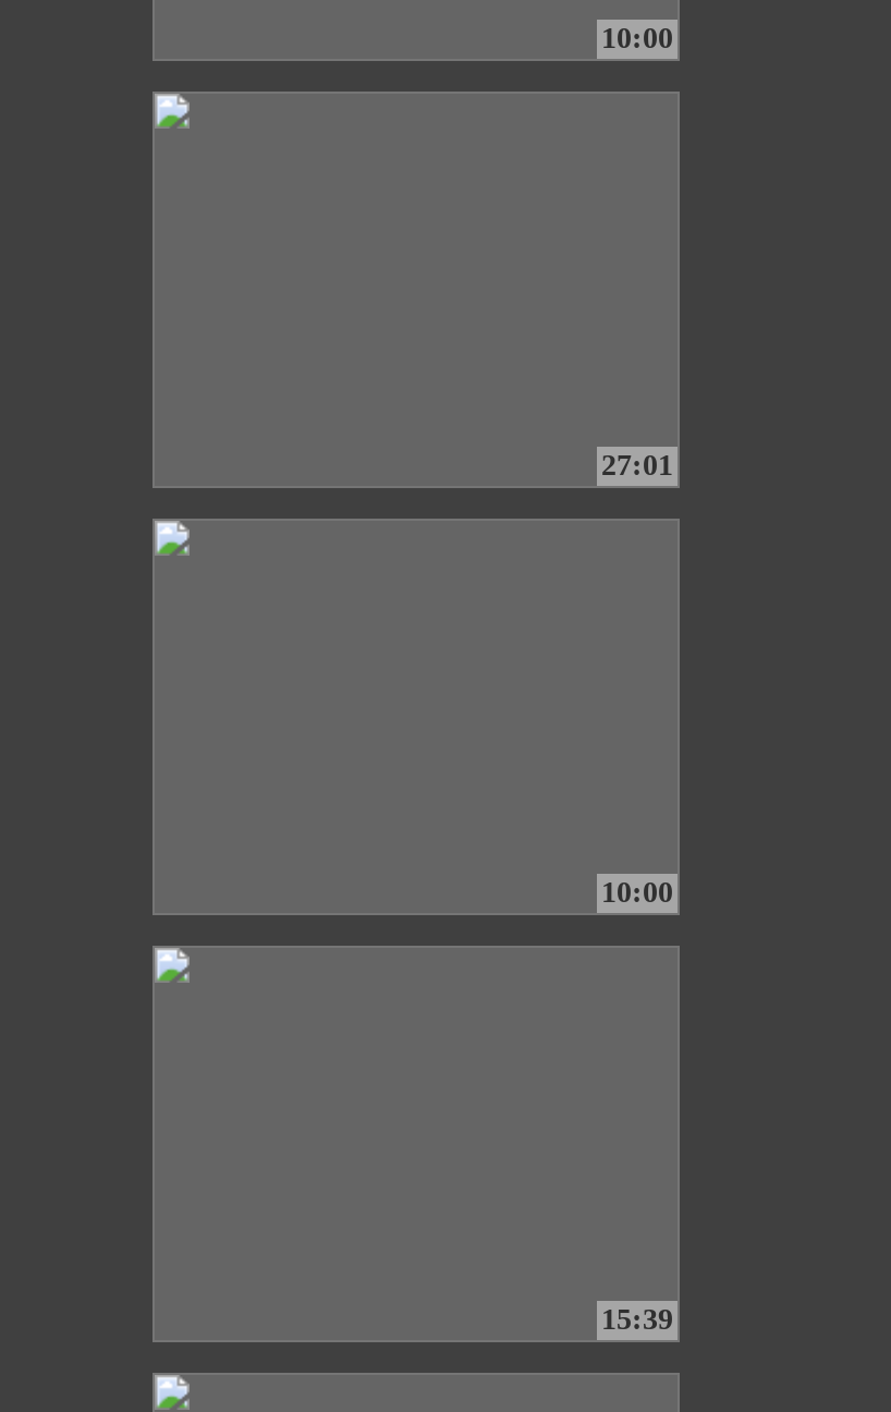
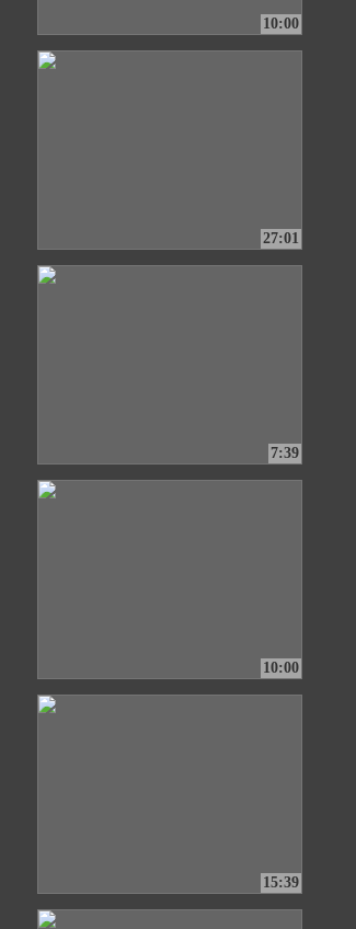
none -> [271,445,299,461] 7:39

